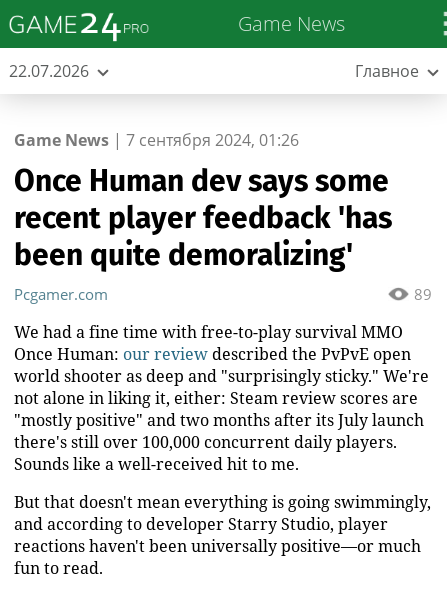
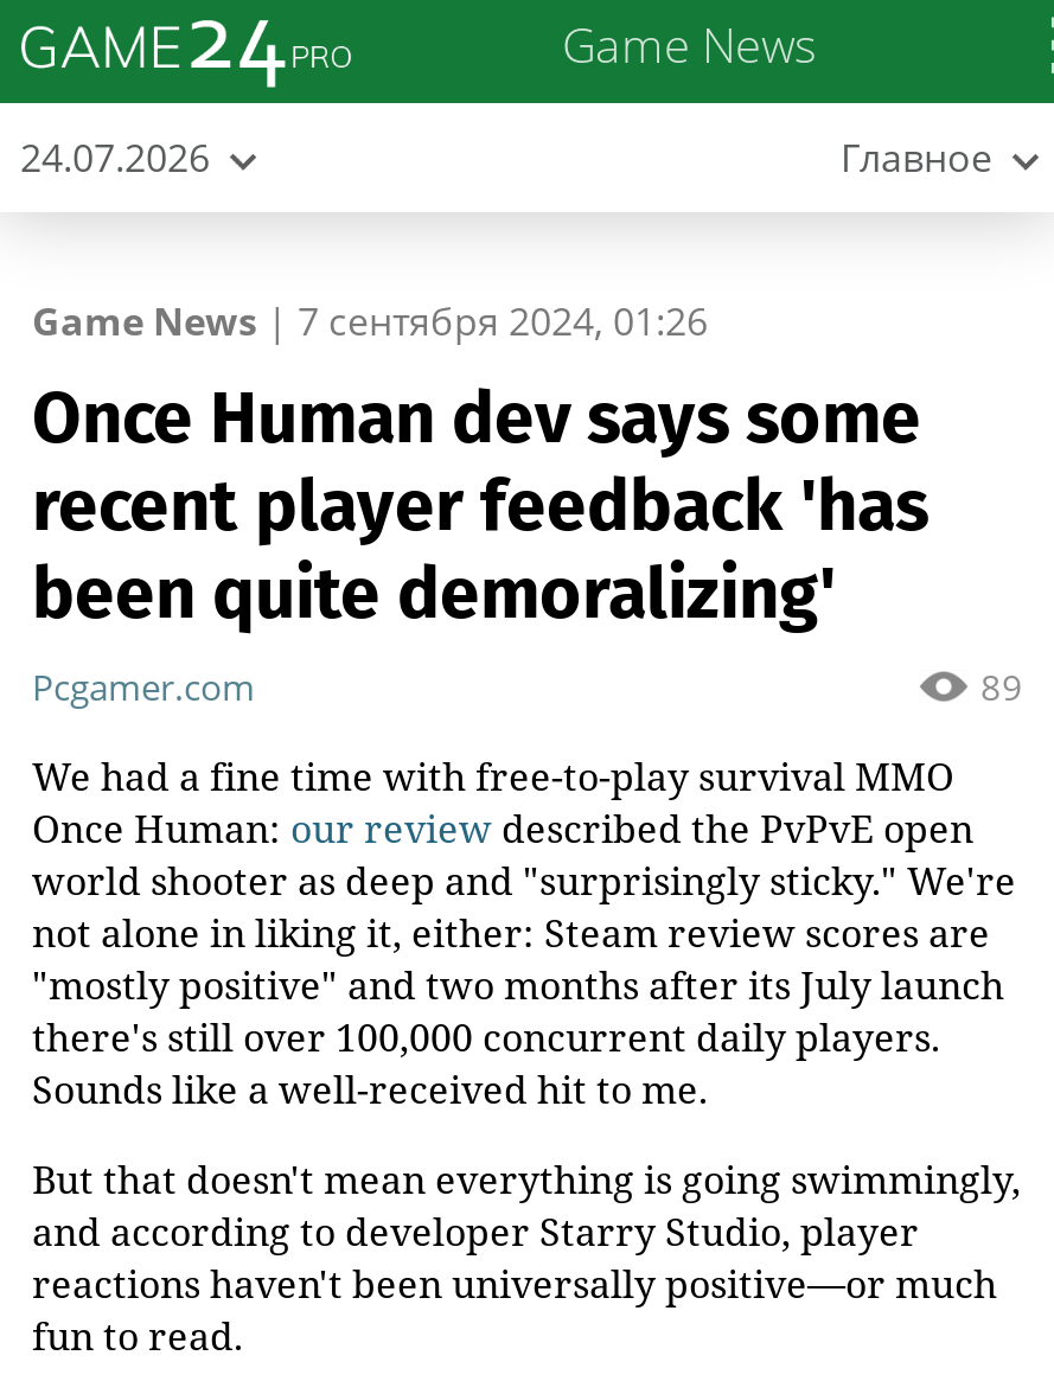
[9,59,89,81] 22.07.2026 -> [20,130,210,183] 24.07.2026

